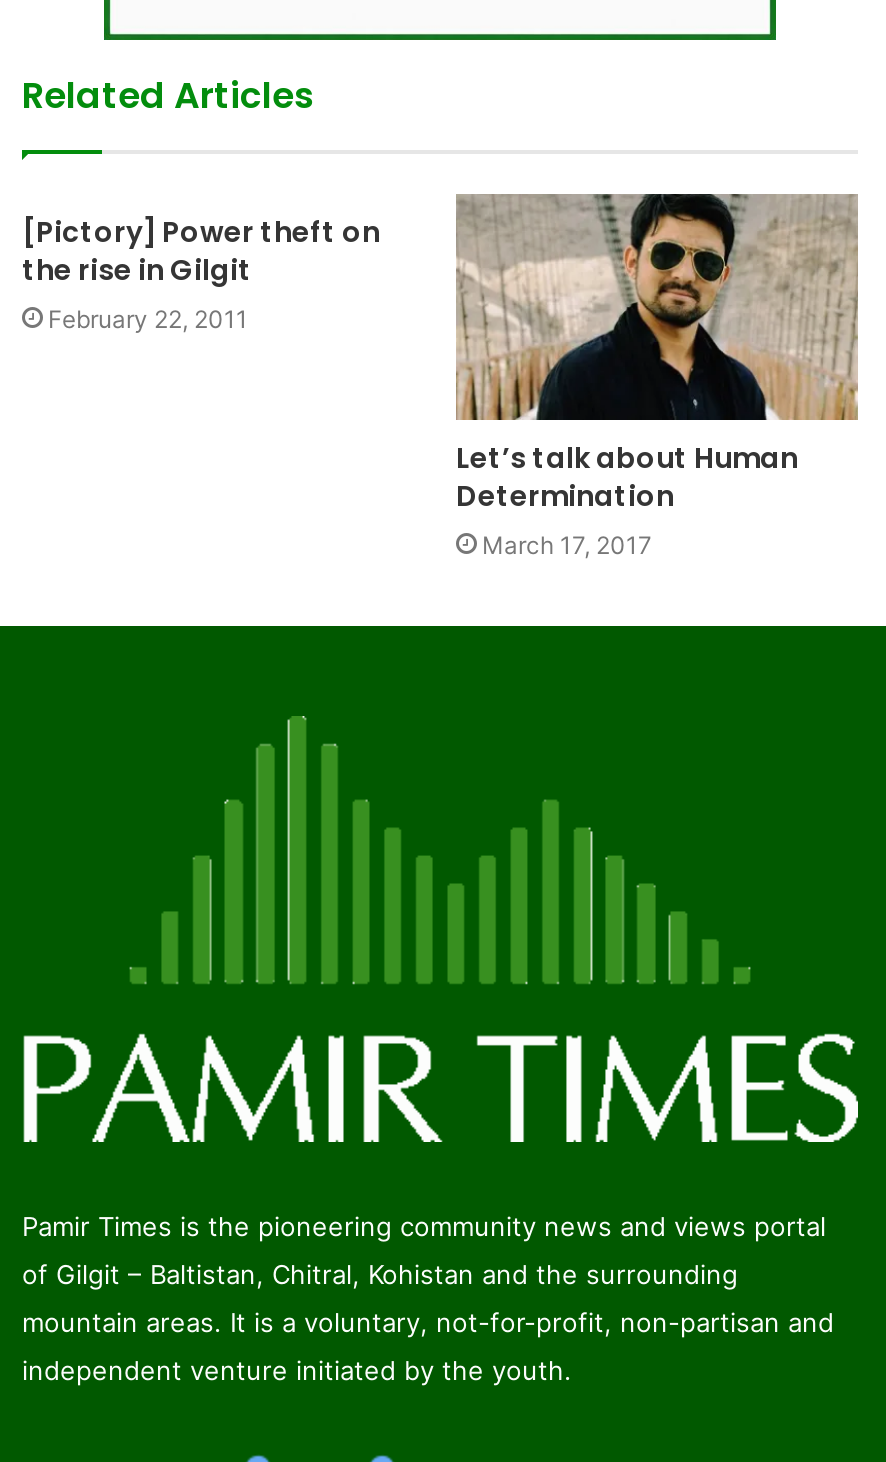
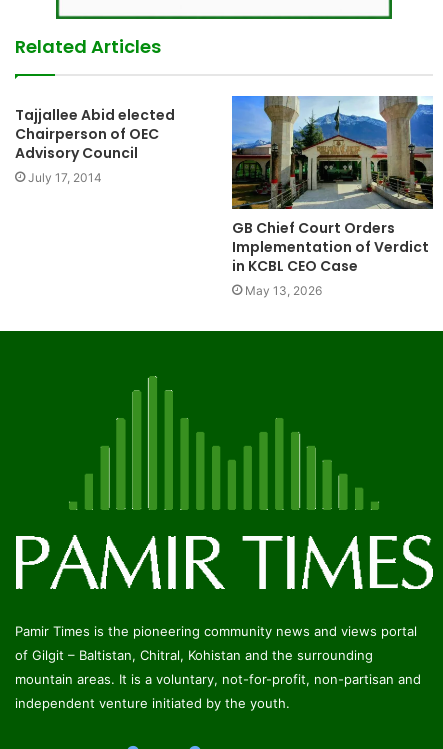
[456,192,860,560] [image] | Let’s talk about Human | Determination | March 17, 2017 -> [231,95,434,298] [image] | GB Chief Court Orders | Implementation of Verdict | in KCBL CEO Case | May 13, 2026
[22,212,380,334] [Pictory] Power theft on | the rise in Gilgit | February 22, 2011 -> [15,105,175,185] Tajjallee Abid elected | Chairperson of OEC | Advisory Council | July 17, 2014

